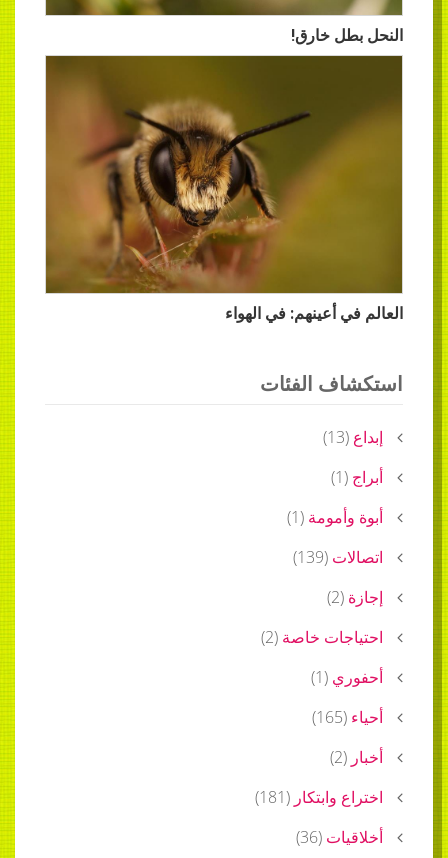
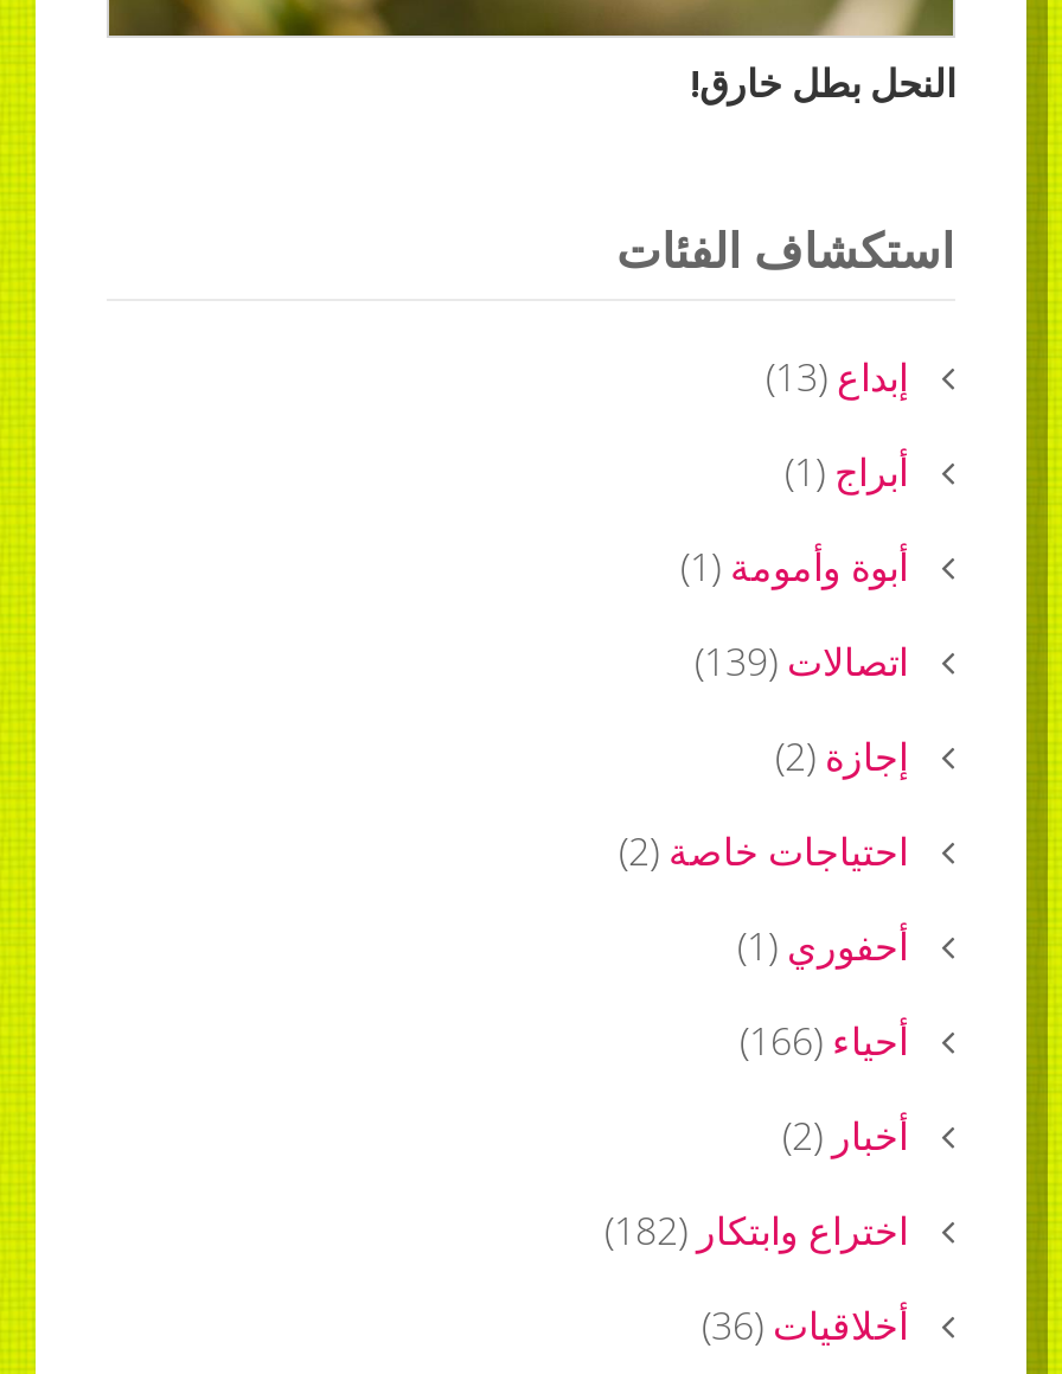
[46,55,403,323] [image] | العالم في أعينهم: في الهواء -> none
[312,706,383,728] أحياء (165) -> [740,1015,908,1067] أحياء (166)
[255,786,383,808] اختراع وابتكار (181) -> [604,1204,908,1257] اختراع وابتكار (182)

